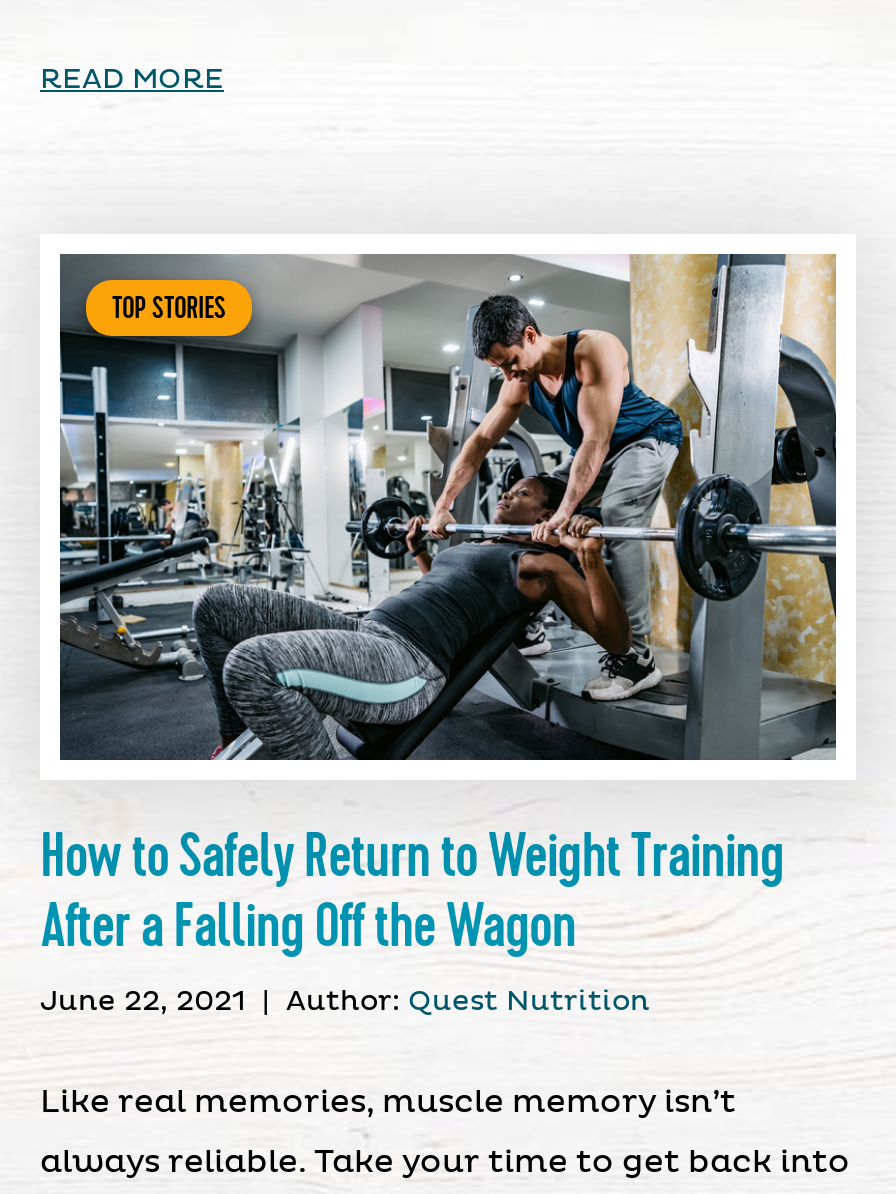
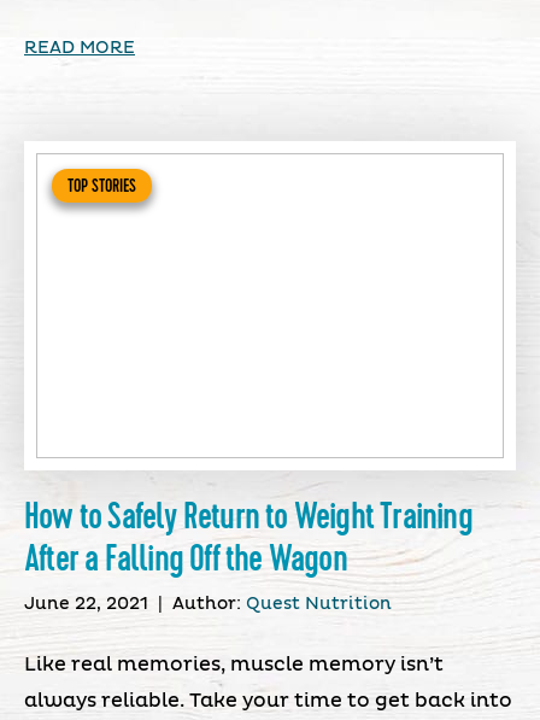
[58,252,838,762] [image] -> none

